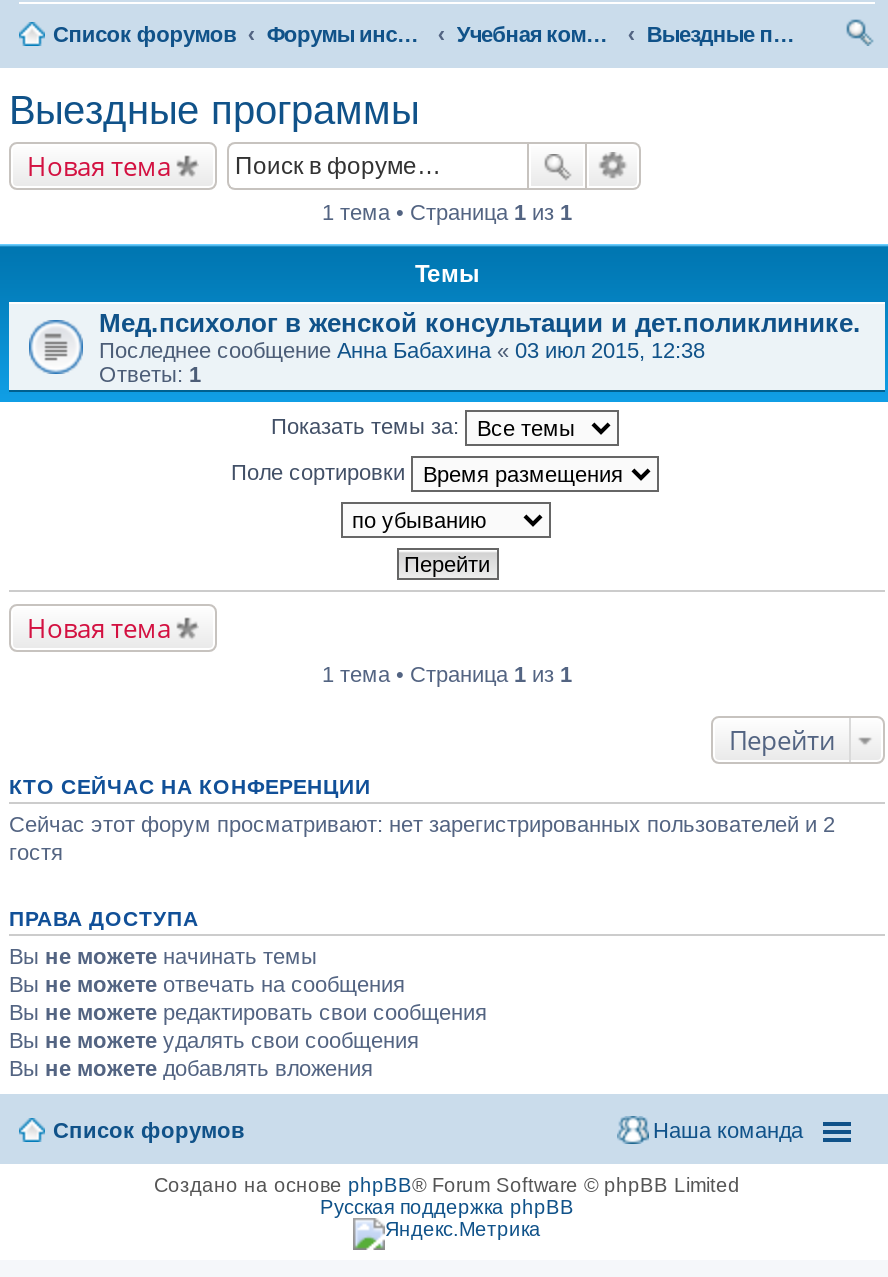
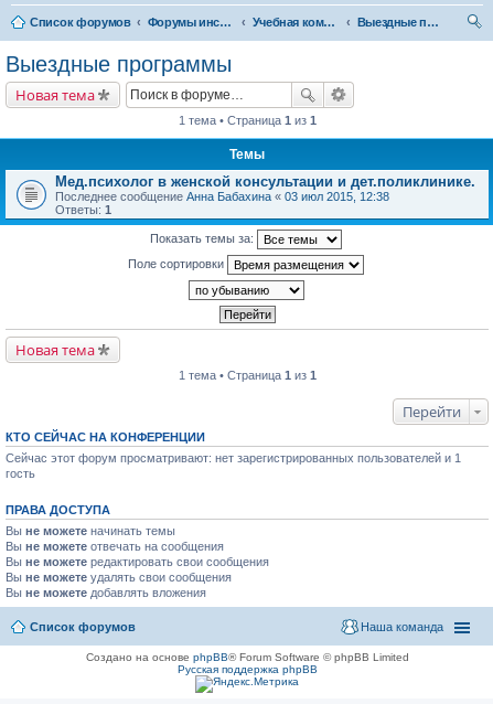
[9,812,835,864] Сейчас этот форум просматривают: нет зарегистрированных пользователей и 2 | гостя -> [6,451,461,480] Сейчас этот форум просматривают: нет зарегистрированных пользователей и 1 | гость

